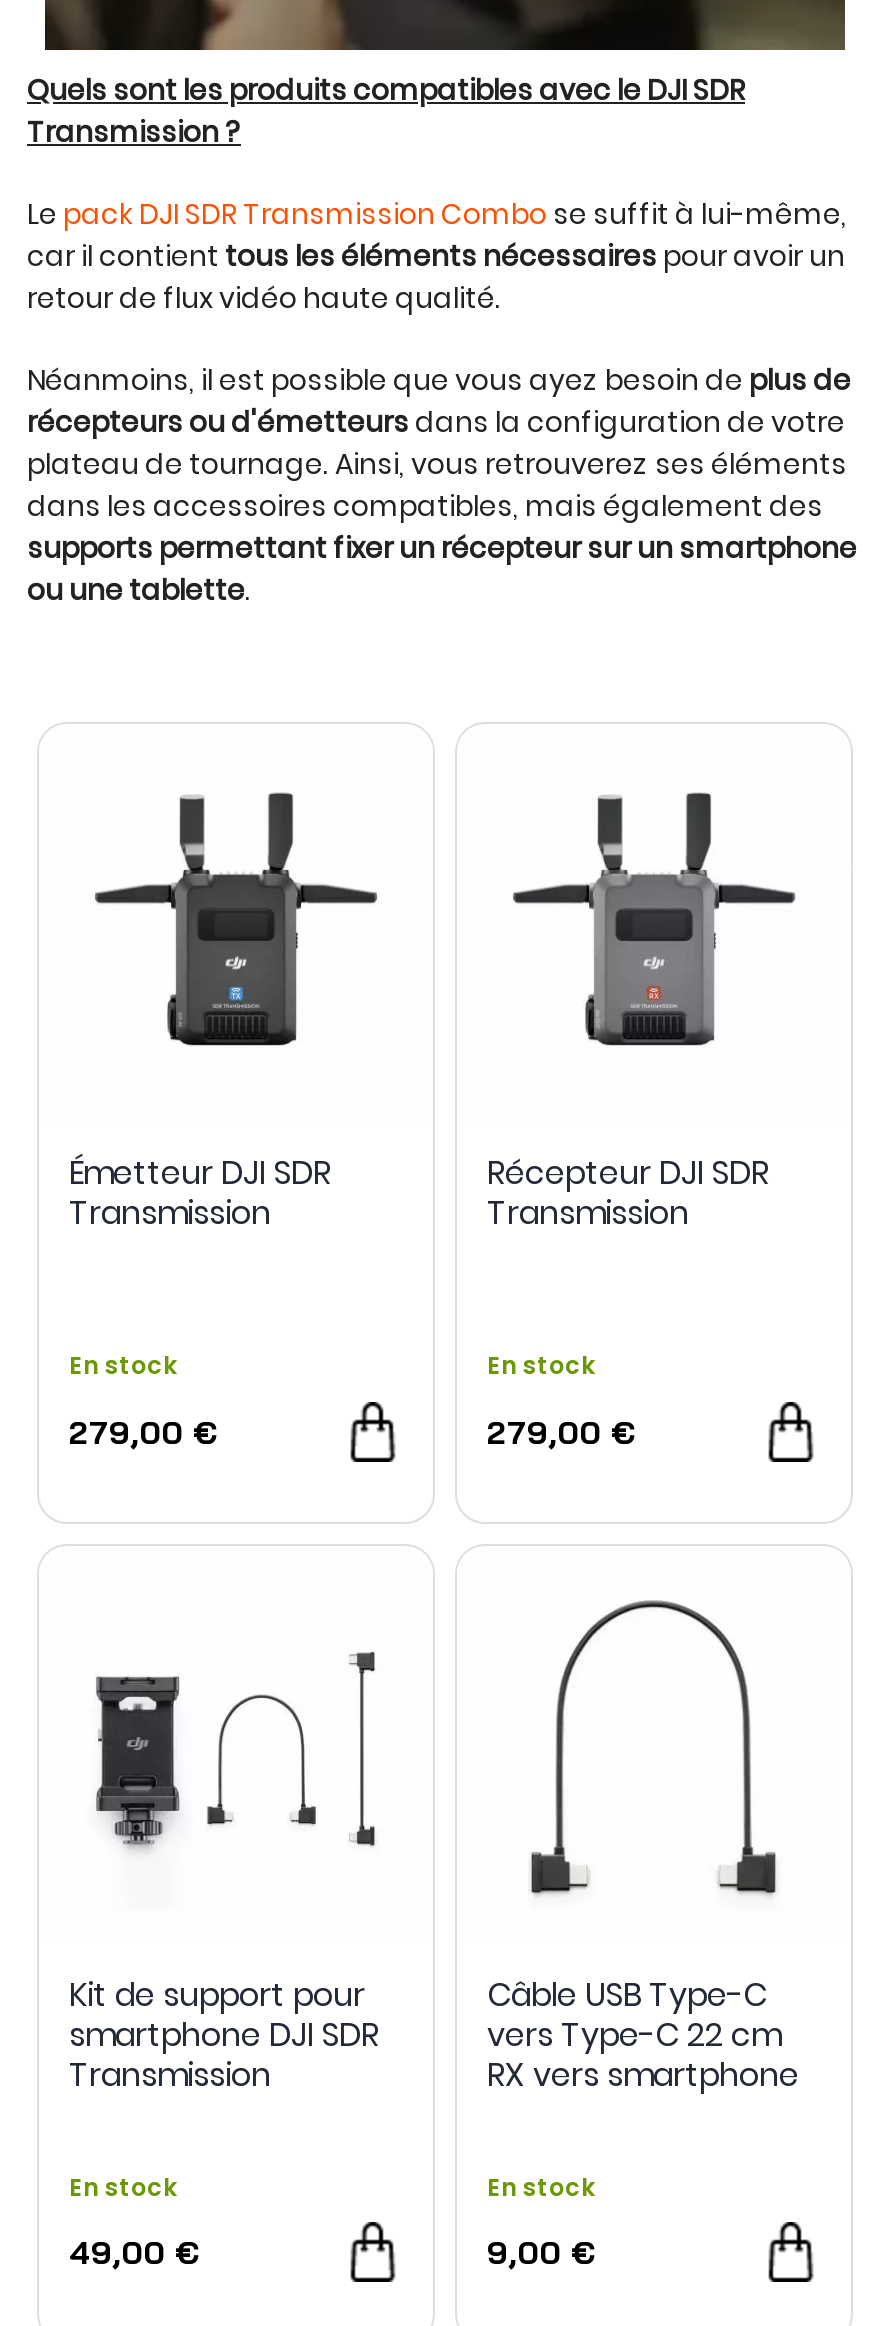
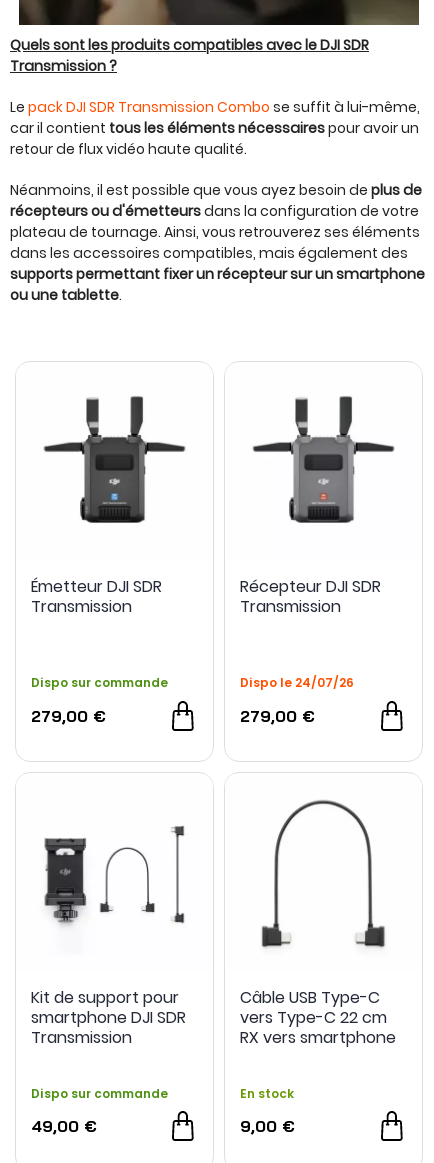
[69,1348,177,1382] En stock -> [31,674,168,691] Dispo sur commande
[487,1348,595,1382] En stock -> [240,674,354,691] Dispo le 24/07/26
[69,2169,177,2203] En stock -> [31,1084,168,1101] Dispo sur commande

